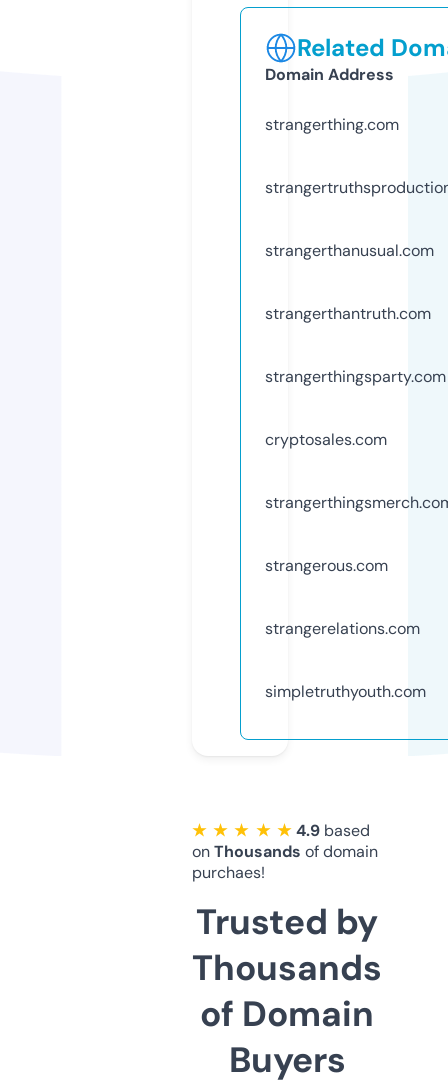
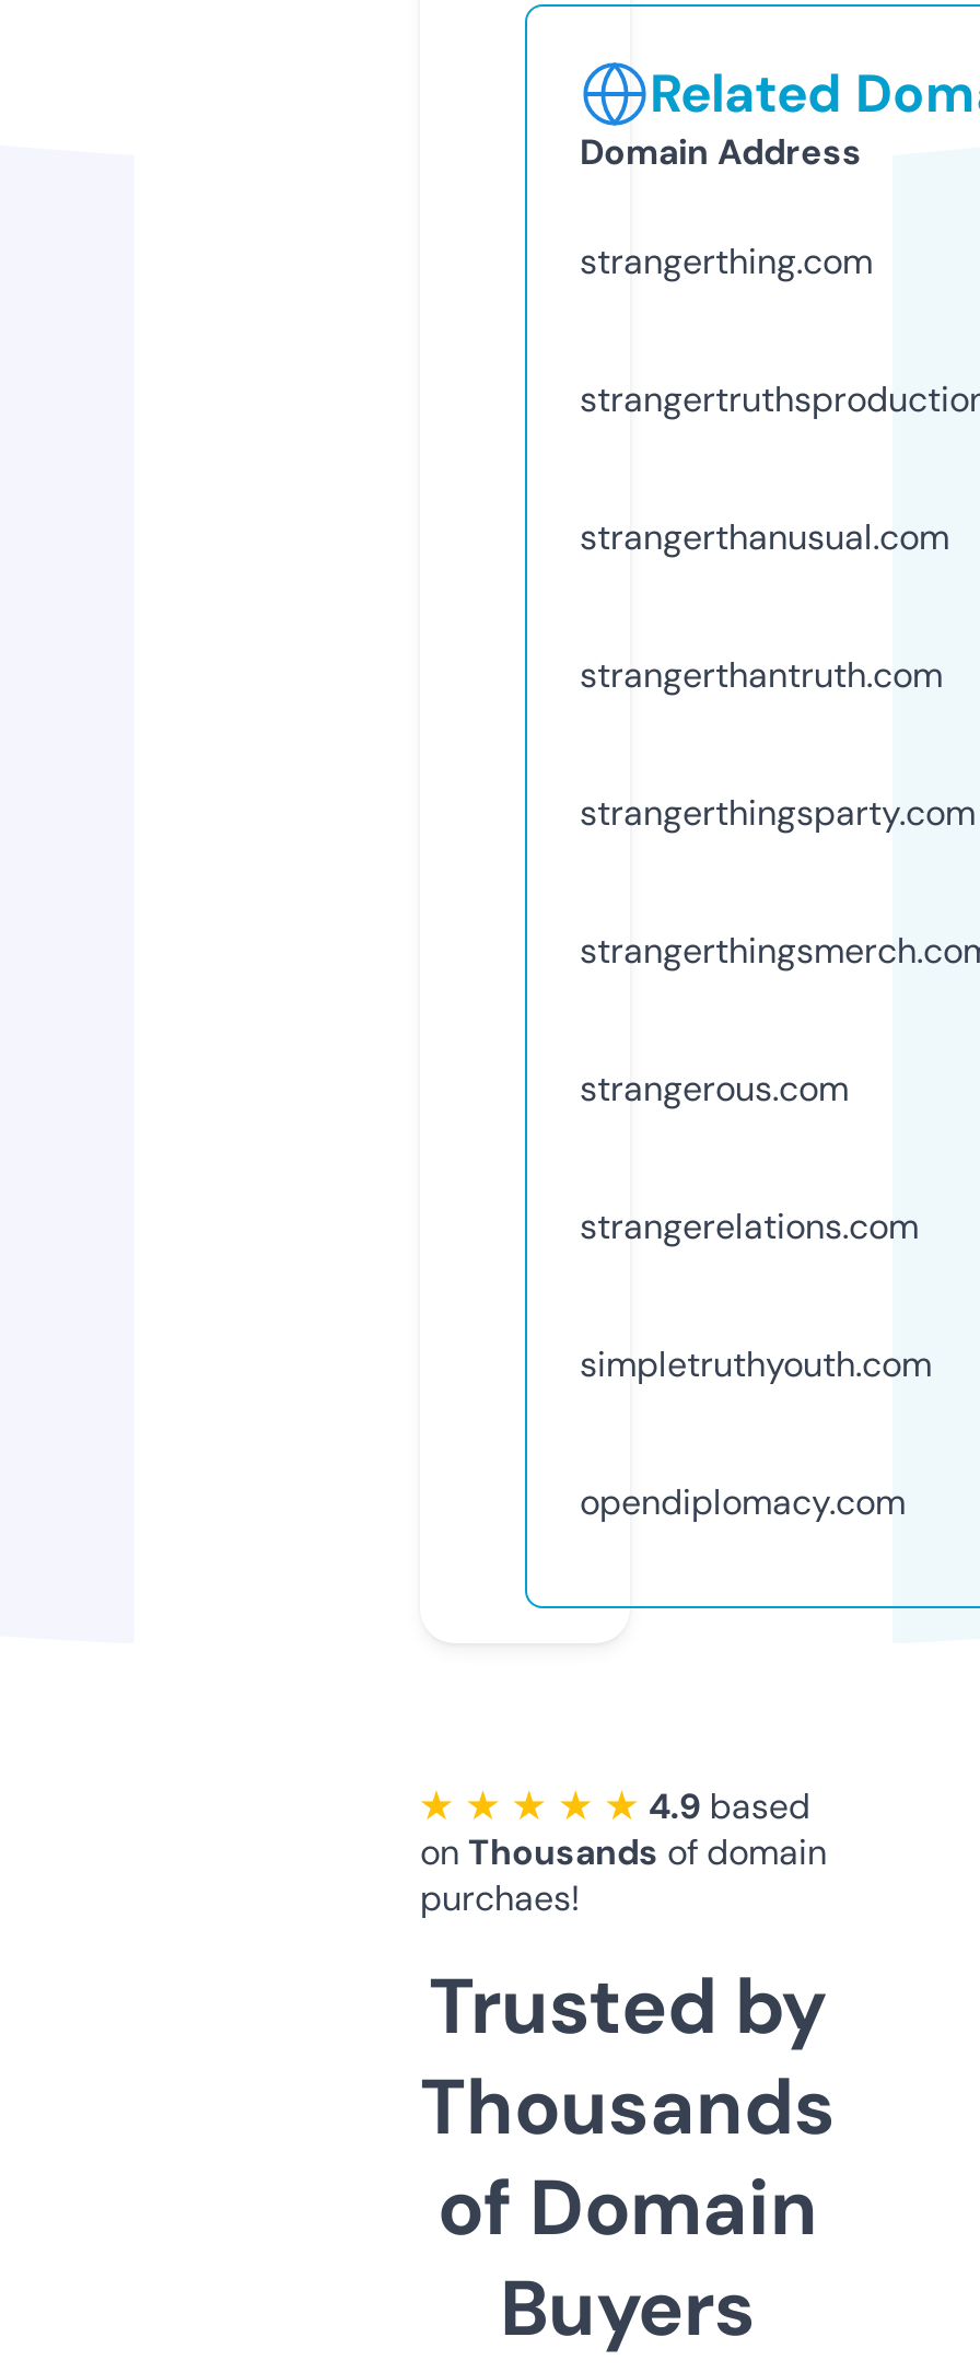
[265,429,387,450] cryptosales.com -> none
moved [265,555,426,702] -> [580,1065,932,1387]: strangerous.com | strangerelations.com | simpletruthyouth.com
none -> [580,1479,906,1525] opendiplomacy.com

